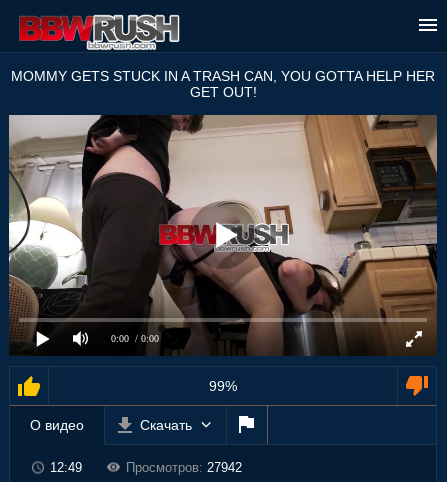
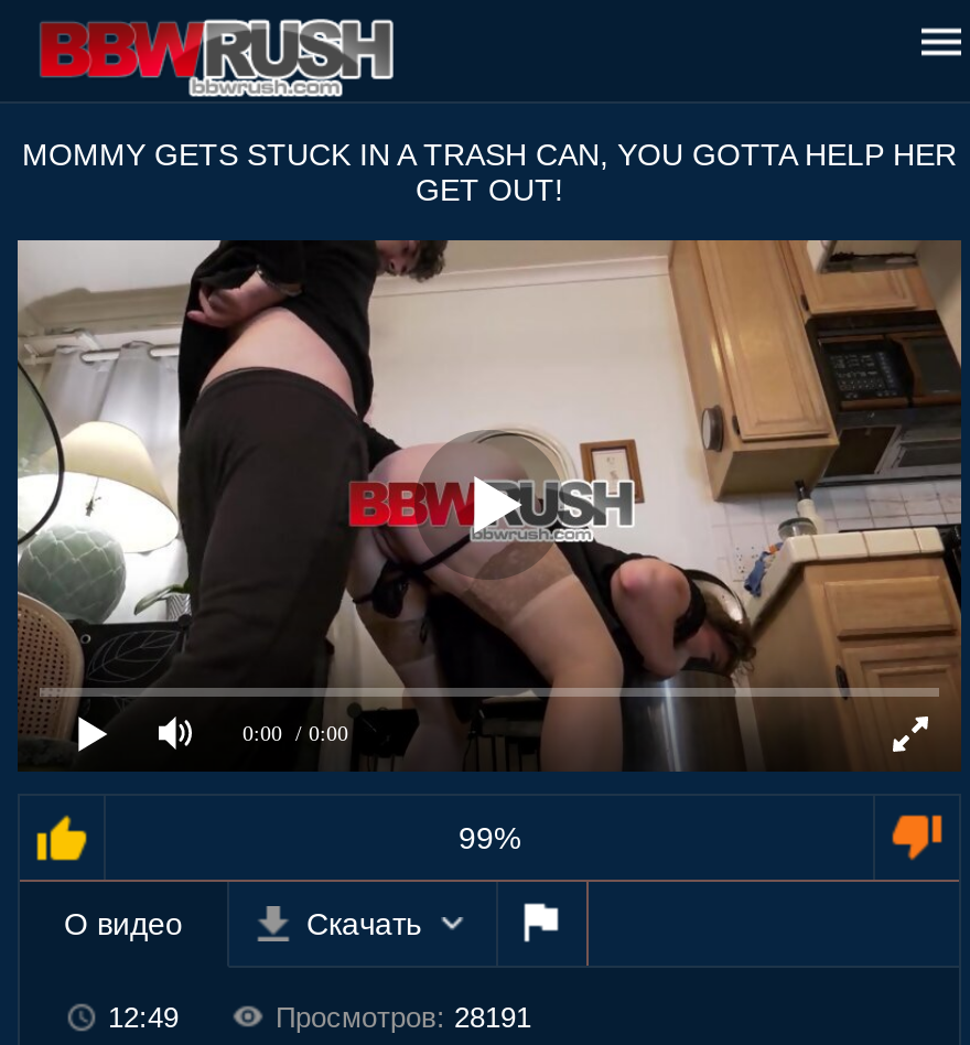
[126,460,242,475] Просмотров: 27942 -> [276,1000,531,1034] Просмотров: 28191

